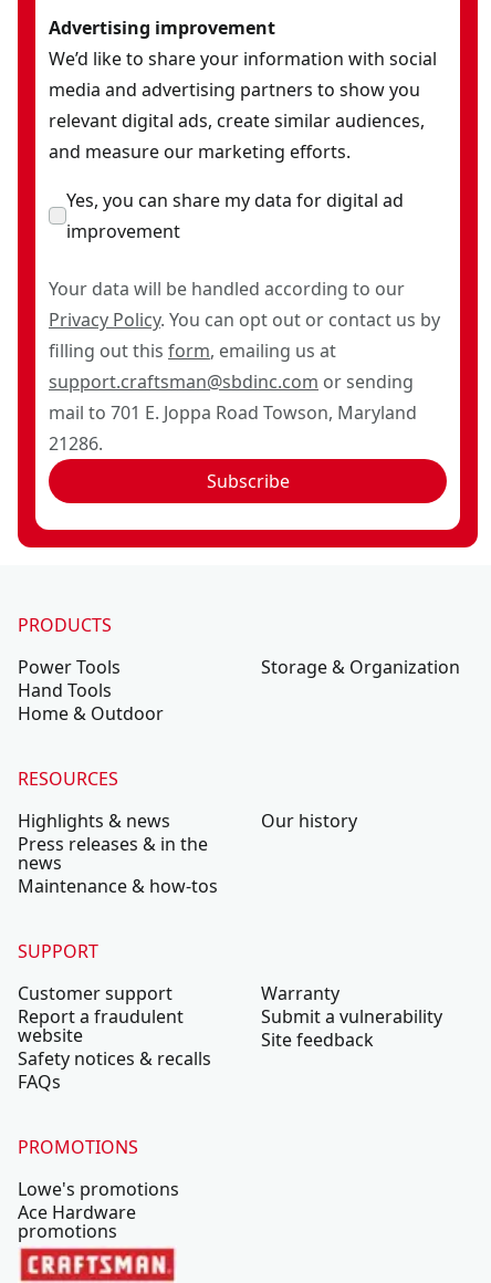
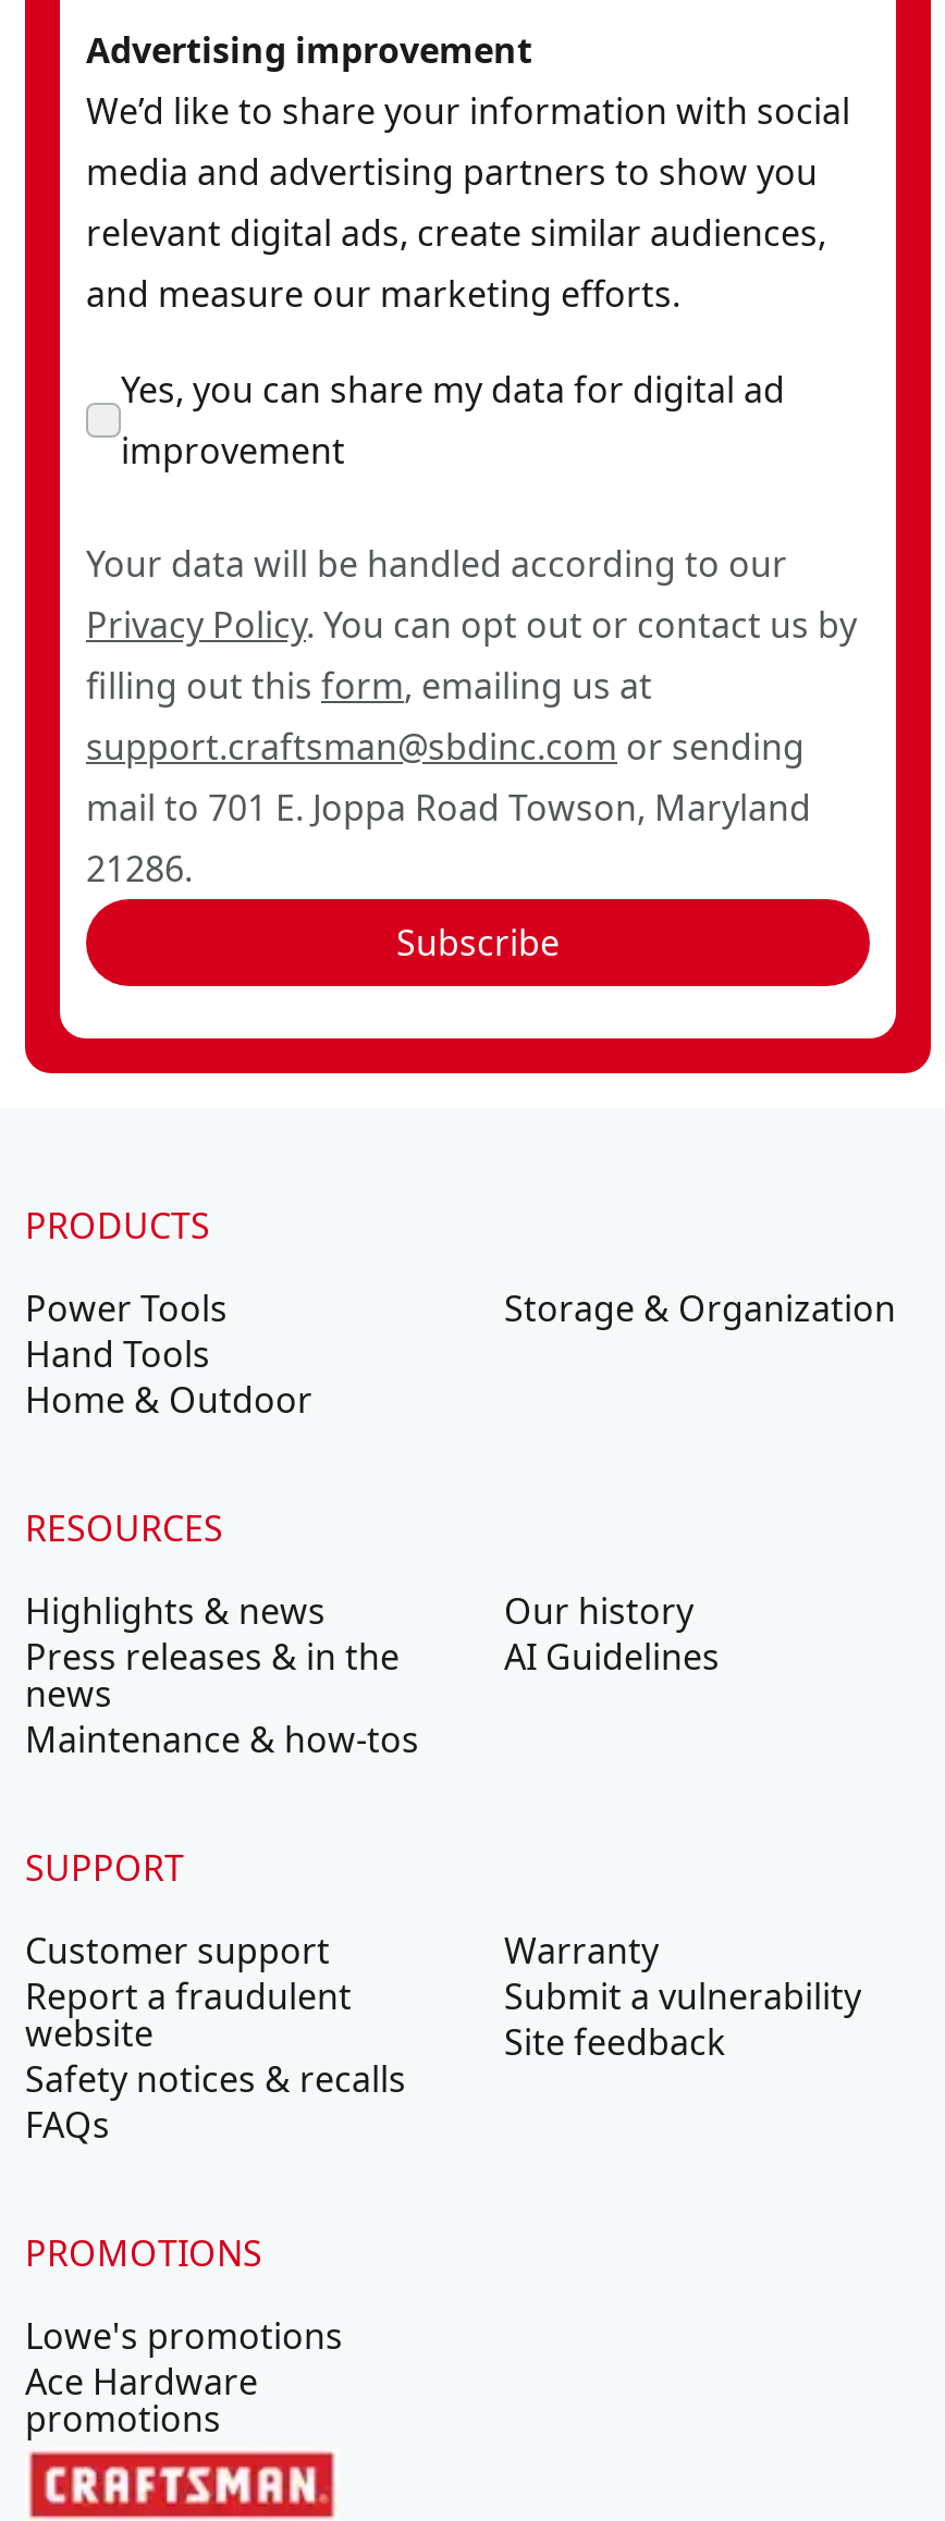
none -> [504,1633,720,1681] AI Guidelines

